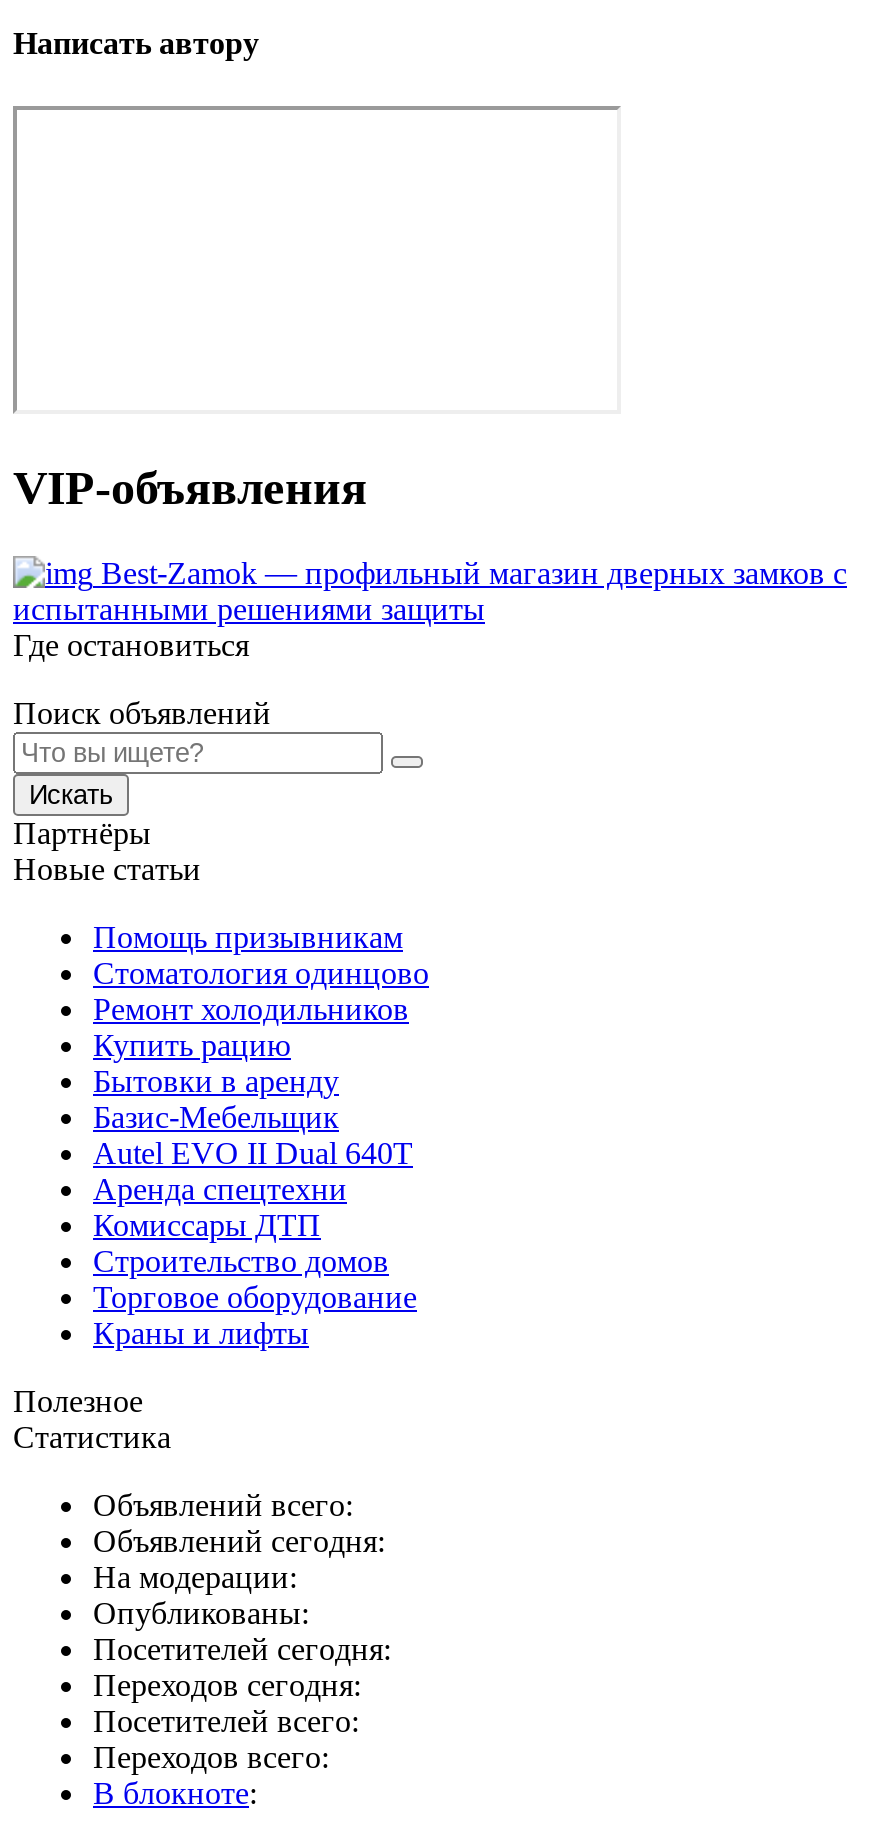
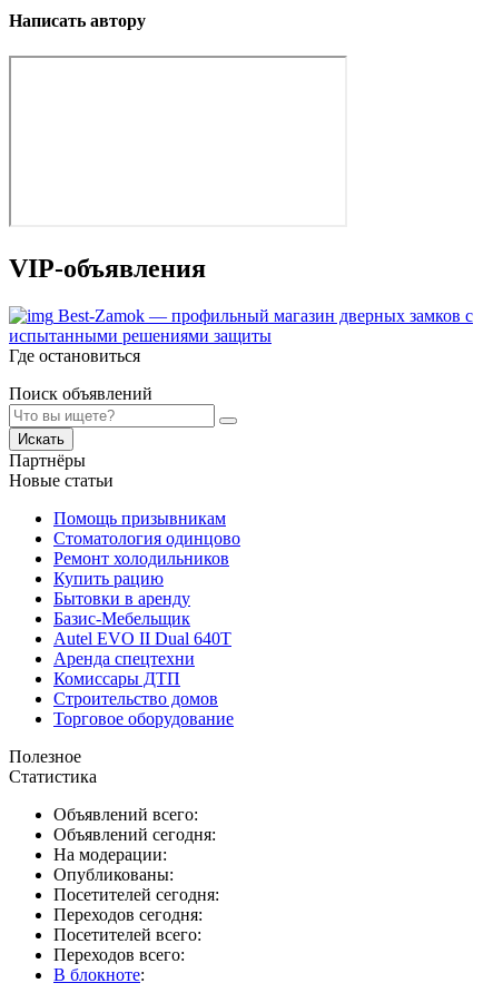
[93,1315,309,1349] Краны и лифты -> none

